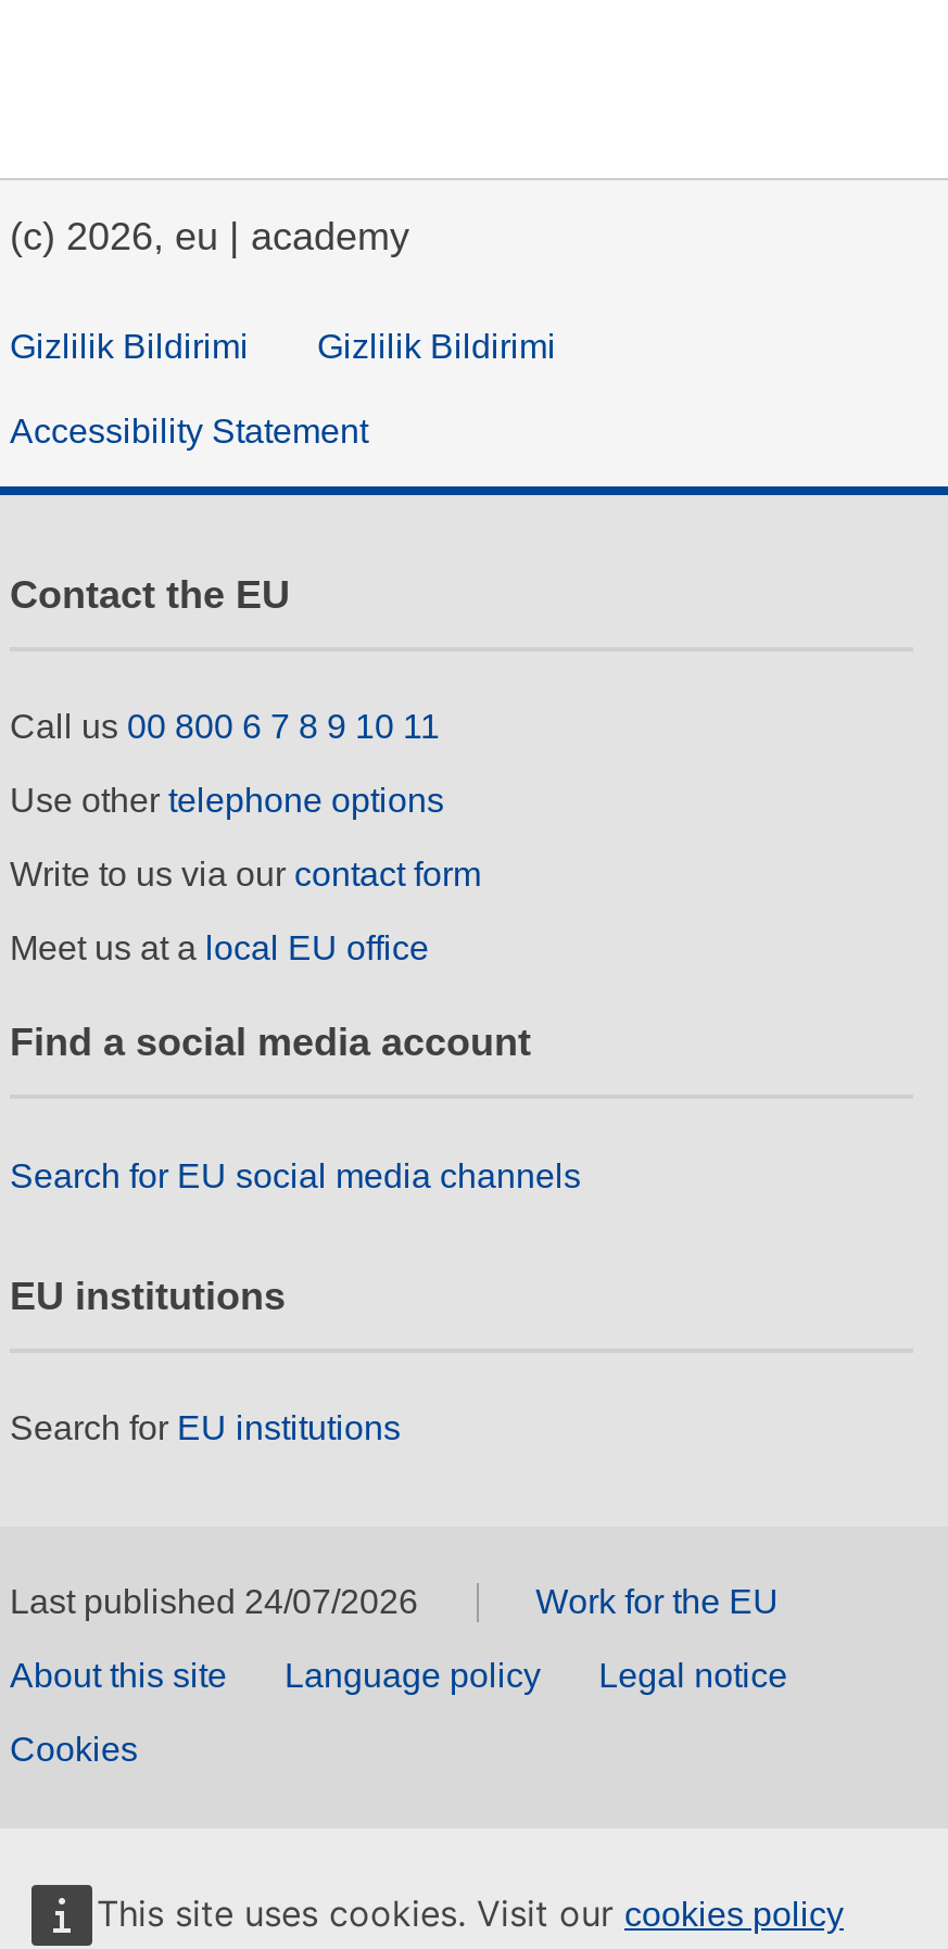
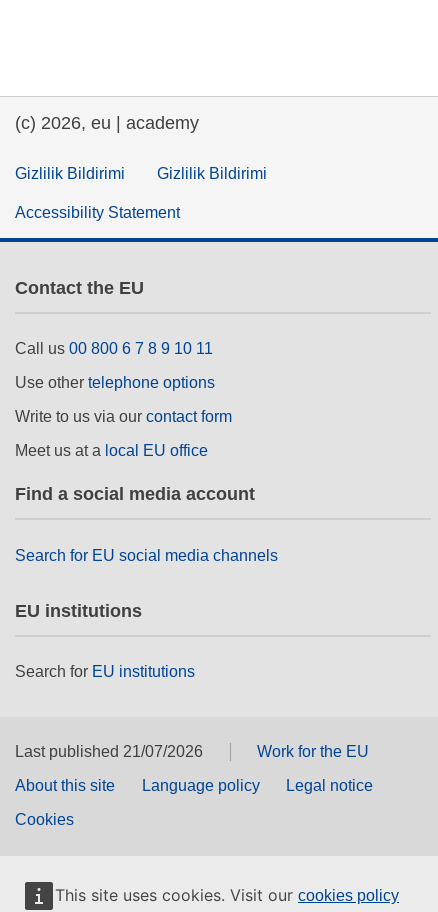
[10,1584,418,1621] Last published 24/07/2026 -> [15,743,203,760] Last published 21/07/2026

